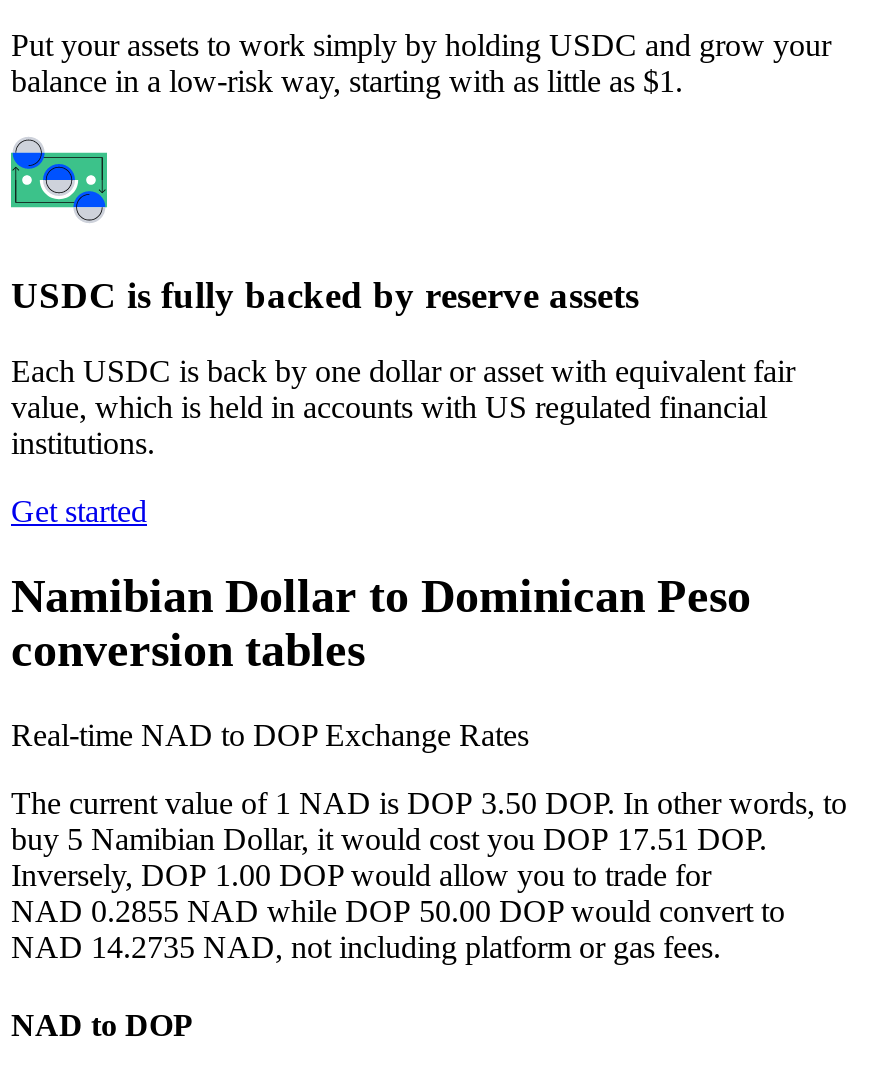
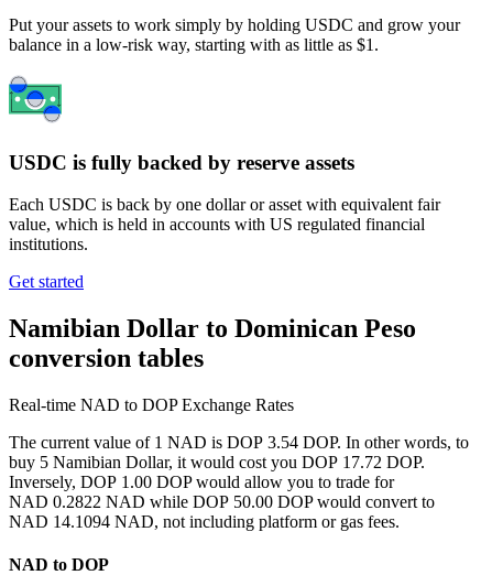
[11,786,847,820] The current value of 1 NAD is DOP 3.50 DOP. In other words, to -> [9,433,469,452] The current value of 1 NAD is DOP 3.54 DOP. In other words, to
[11,822,767,856] buy 5 Namibian Dollar, it would cost you DOP 17.51 DOP. -> [9,453,425,472] buy 5 Namibian Dollar, it would cost you DOP 17.72 DOP.
[11,894,785,928] NAD 0.2855 NAD while DOP 50.00 DOP would convert to -> [9,493,435,511] NAD 0.2822 NAD while DOP 50.00 DOP would convert to
[11,930,721,964] NAD 14.2735 NAD, not including platform or gas fees. -> [9,512,400,531] NAD 14.1094 NAD, not including platform or gas fees.

